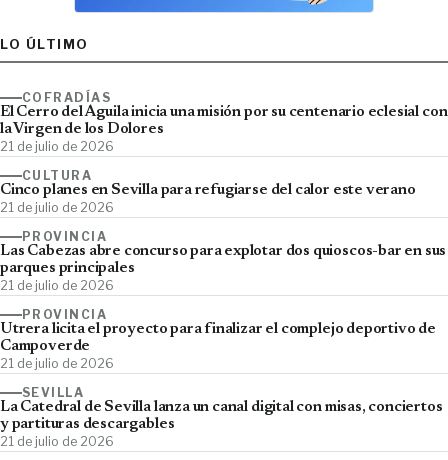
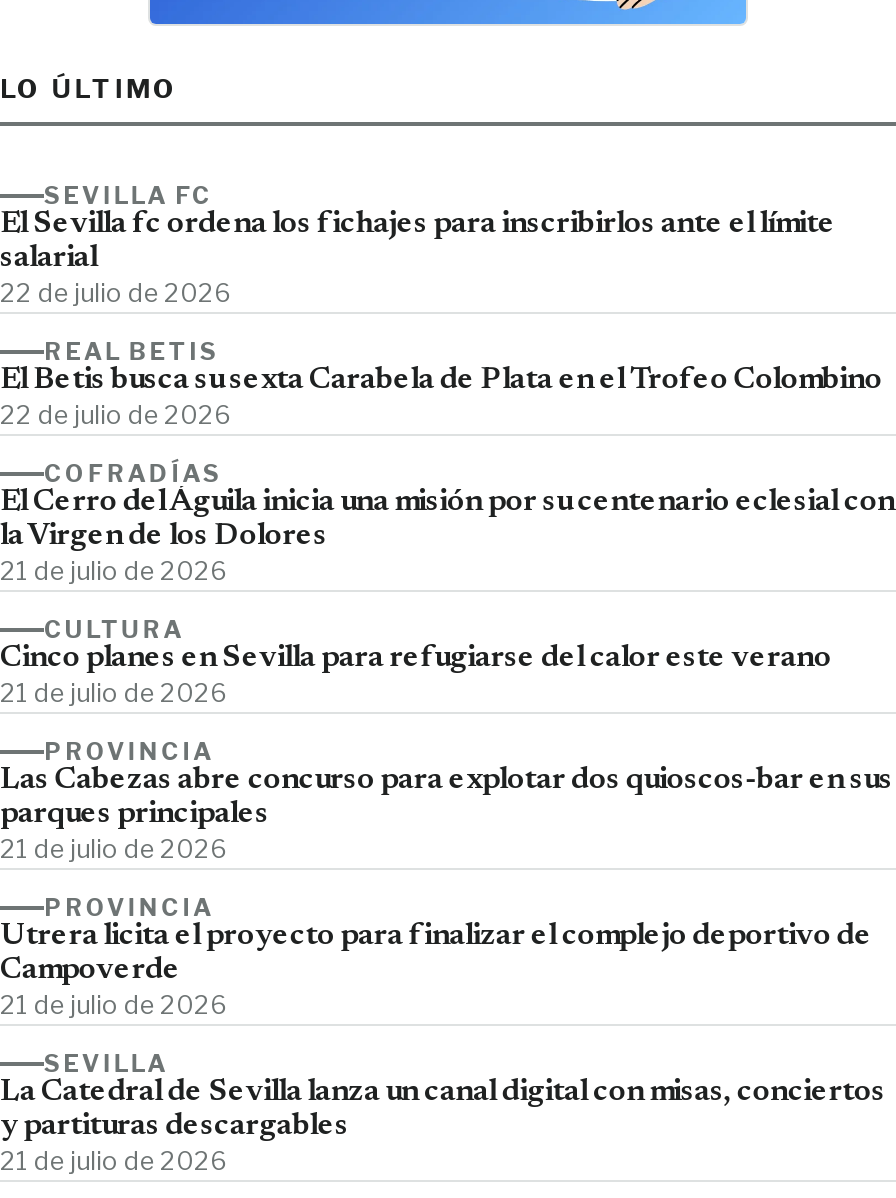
none -> [0,180,882,430] SEVILLA FC | El Sevilla fc ordena los fichajes para inscribirlos ante el límite | salarial | 22 de julio de 2026 | REAL BETIS | El Betis busca su sexta Carabela de Plata en el Trofeo Colombino | 22 de julio de 2026

